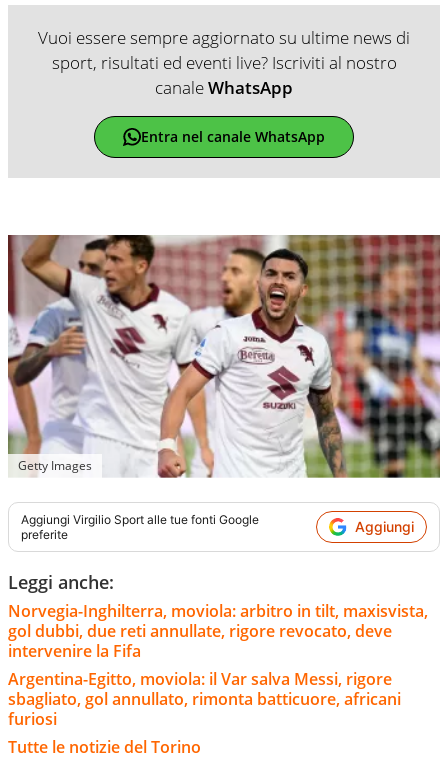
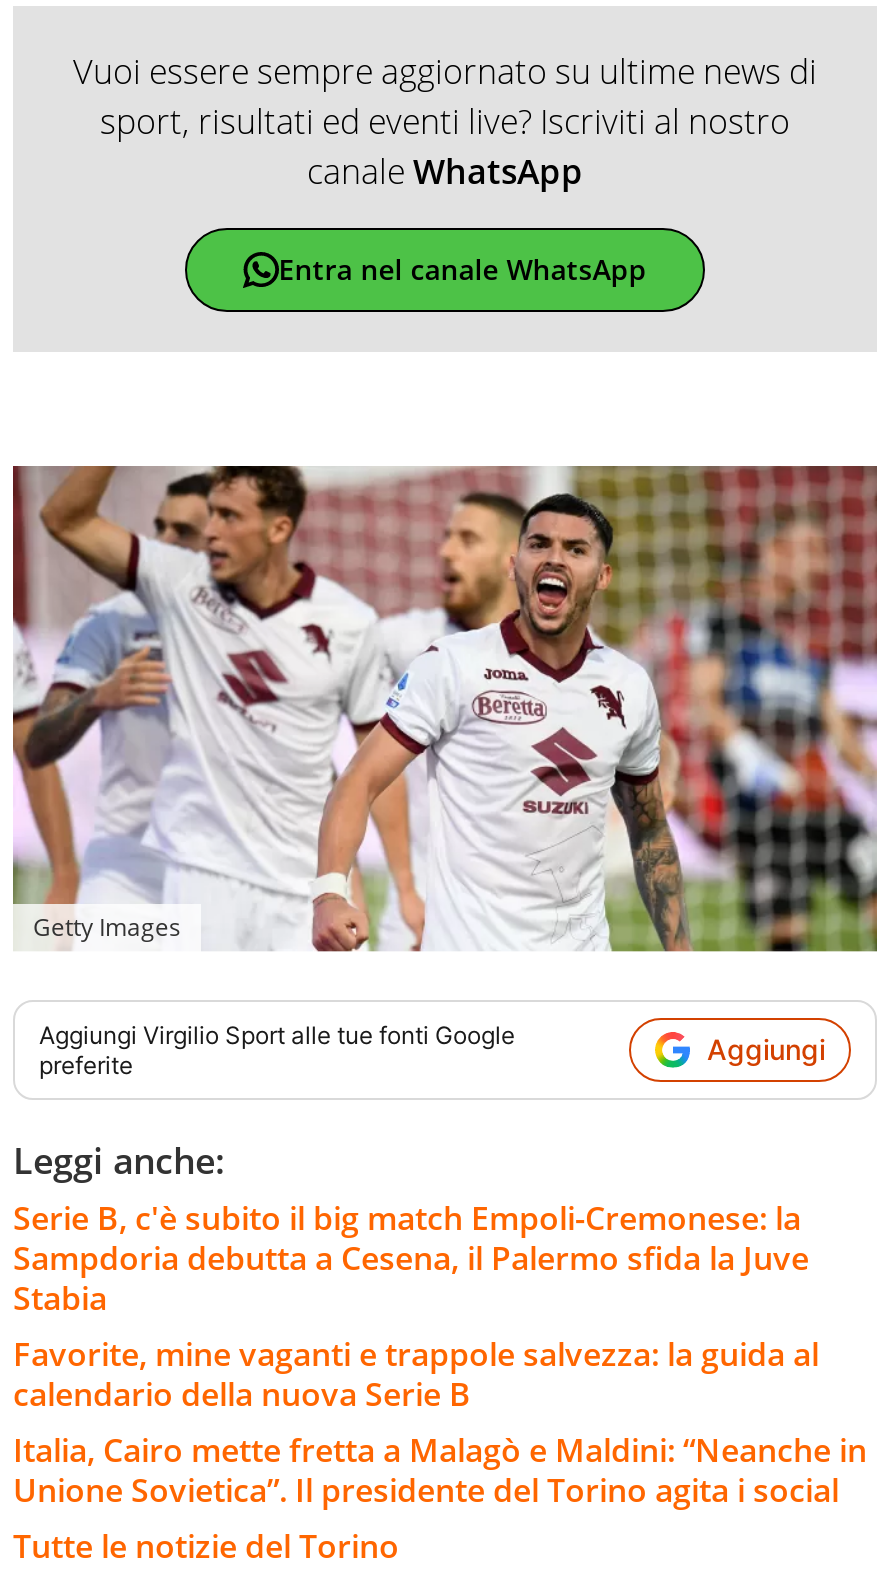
[8,600,428,730] Norvegia-Inghilterra, moviola: arbitro in tilt, maxisvista, | gol dubbi, due reti annullate, rigore revocato, deve | intervenire la Fifa | Argentina-Egitto, moviola: il Var salva Messi, rigore | sbagliato, gol annullato, rimonta batticuore, africani | furiosi -> [13,1196,867,1512] Serie B, c'è subito il big match Empoli-Cremonese: la | Sampdoria debutta a Cesena, il Palermo sfida la Juve | Stabia | Favorite, mine vaganti e trappole salvezza: la guida al | calendario della nuova Serie B | Italia, Cairo mette fretta a Malagò e Maldini: “Neanche in | Unione Sovietica”. Il presidente del Torino agita i social

